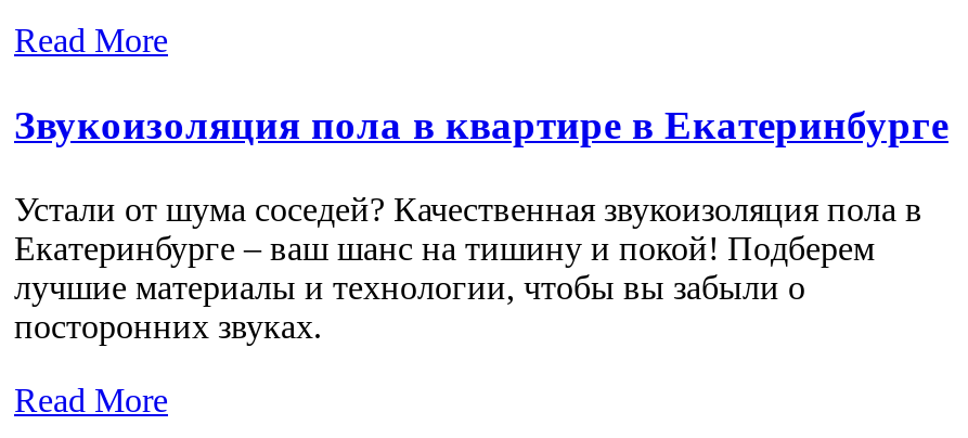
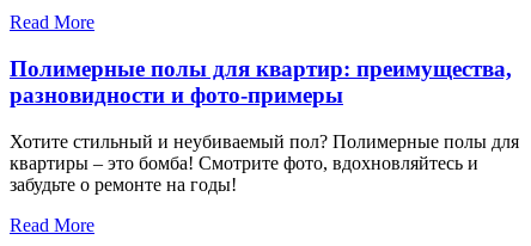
[14,101,948,147] Звукоизоляция пола в квартире в Екатеринбурге -> [10,56,512,107] Полимерные полы для квартир: преимущества, | разновидности и фото-примеры
[14,190,922,344] Устали от шума соседей? Качественная звукоизоляция пола в | Екатеринбурге – ваш шанс на тишину и покой! Подберем | лучшие материалы и технологии, чтобы вы забыли о | посторонних звуках. -> [10,131,519,194] Хотите стильный и неубиваемый пол? Полимерные полы для | квартиры – это бомба! Смотрите фото, вдохновляйтесь и | забудьте о ремонте на годы!

